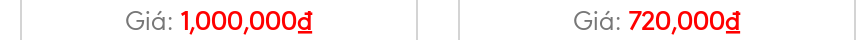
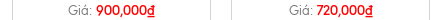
[125,4,313,36] Giá: 1,000,000₫ -> [68,2,155,18] Giá: 900,000₫

